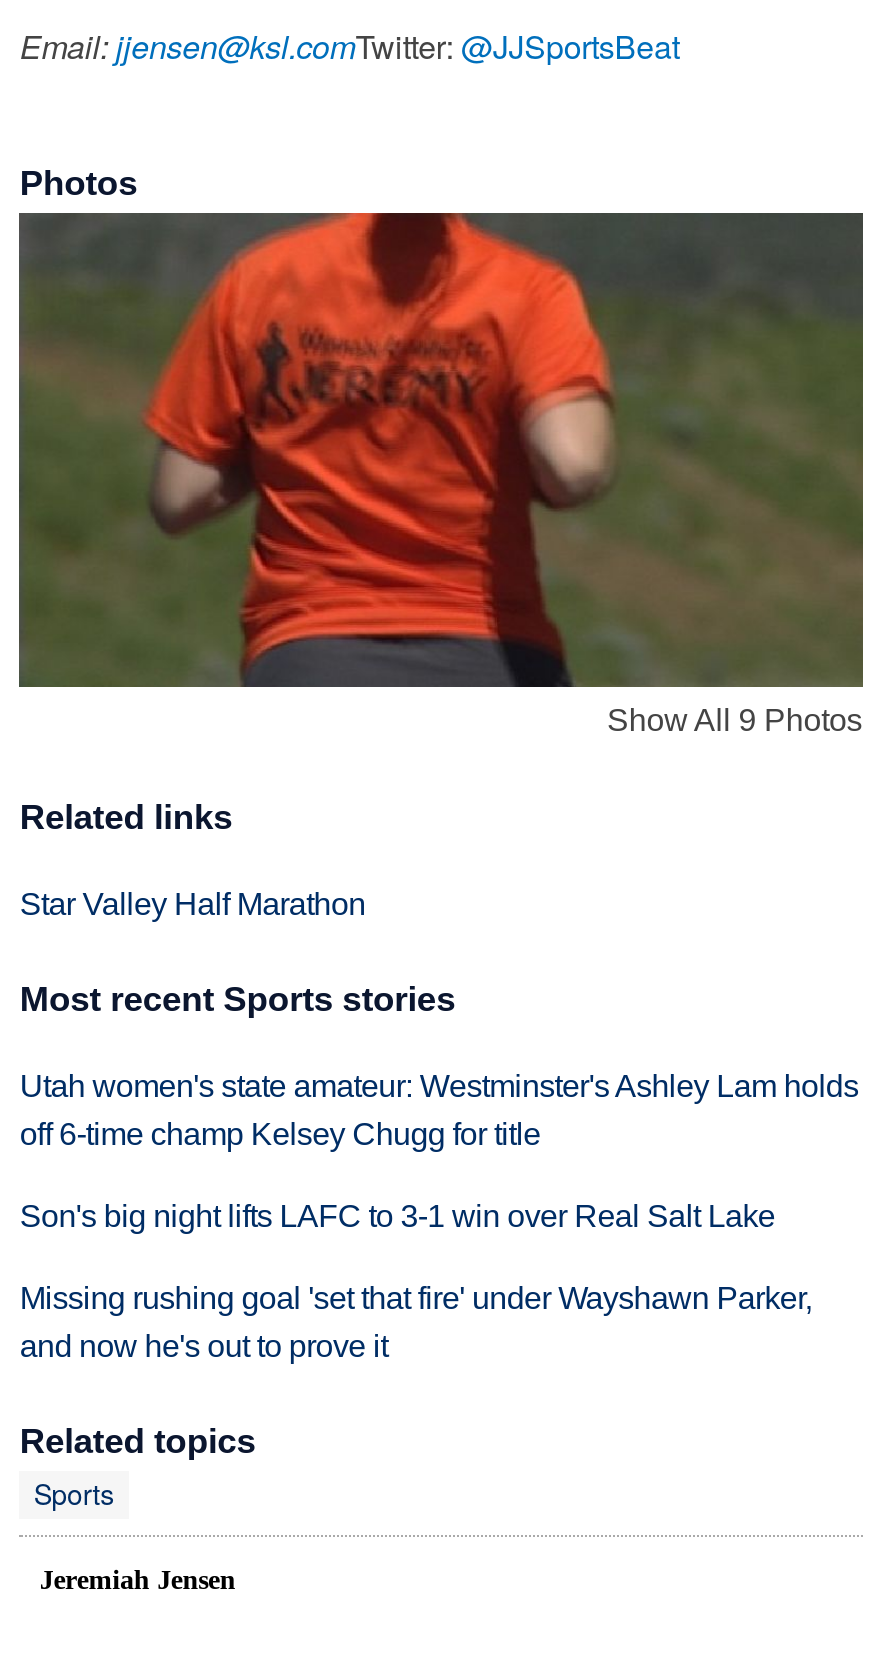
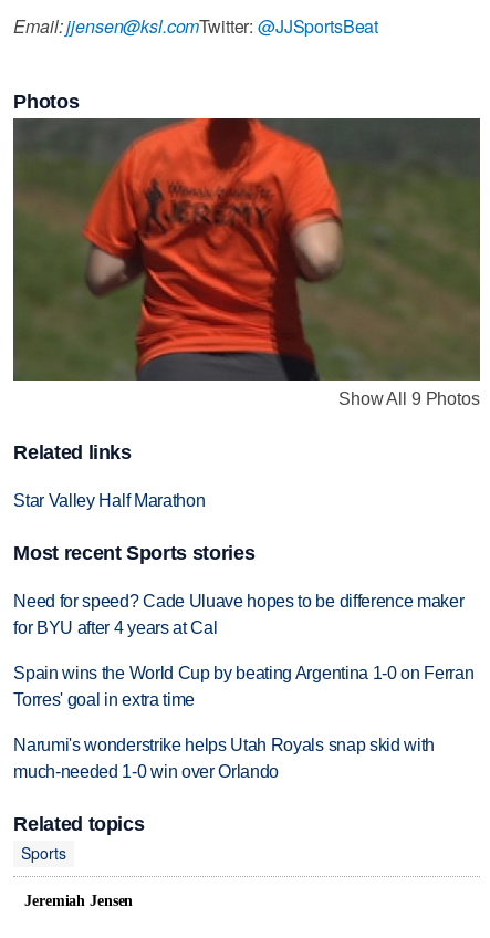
[20,1069,859,1151] Utah women's state amateur: Westminster's Ashley Lam holds | off 6-time champ Kelsey Chugg for title -> [14,592,464,637] Need for speed? Cade Uluave hopes to be difference maker | for BYU after 4 years at Cal
[20,1198,775,1232] Son's big night lifts LAFC to 3-1 win over Real Salt Lake -> [14,663,474,709] Spain wins the World Cup by beating Argentina 1-0 on Ferran | Torres' goal in extra time
[20,1280,812,1362] Missing rushing goal 'set that fire' under Wayshawn Parker, | and now he's out to prove it -> [14,735,435,780] Narumi's wonderstrike helps Utah Royals snap skid with | much-needed 1-0 win over Orlando

